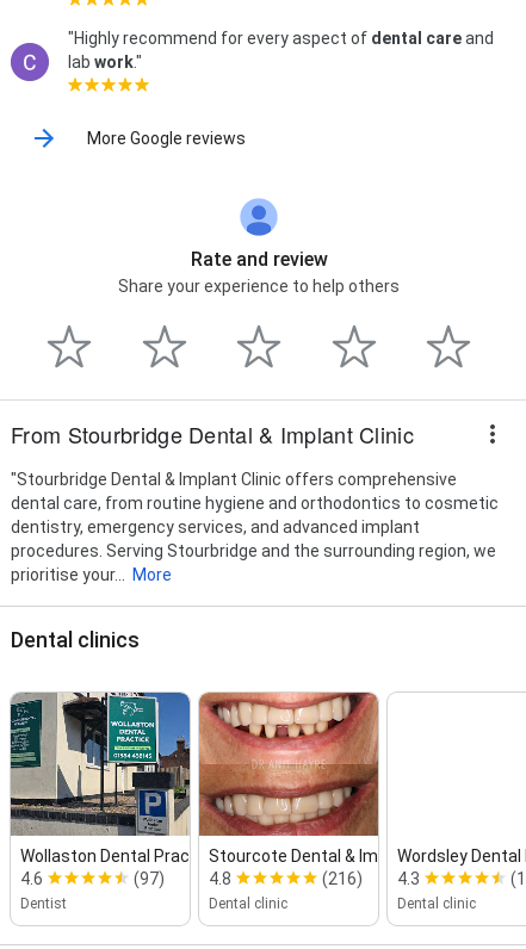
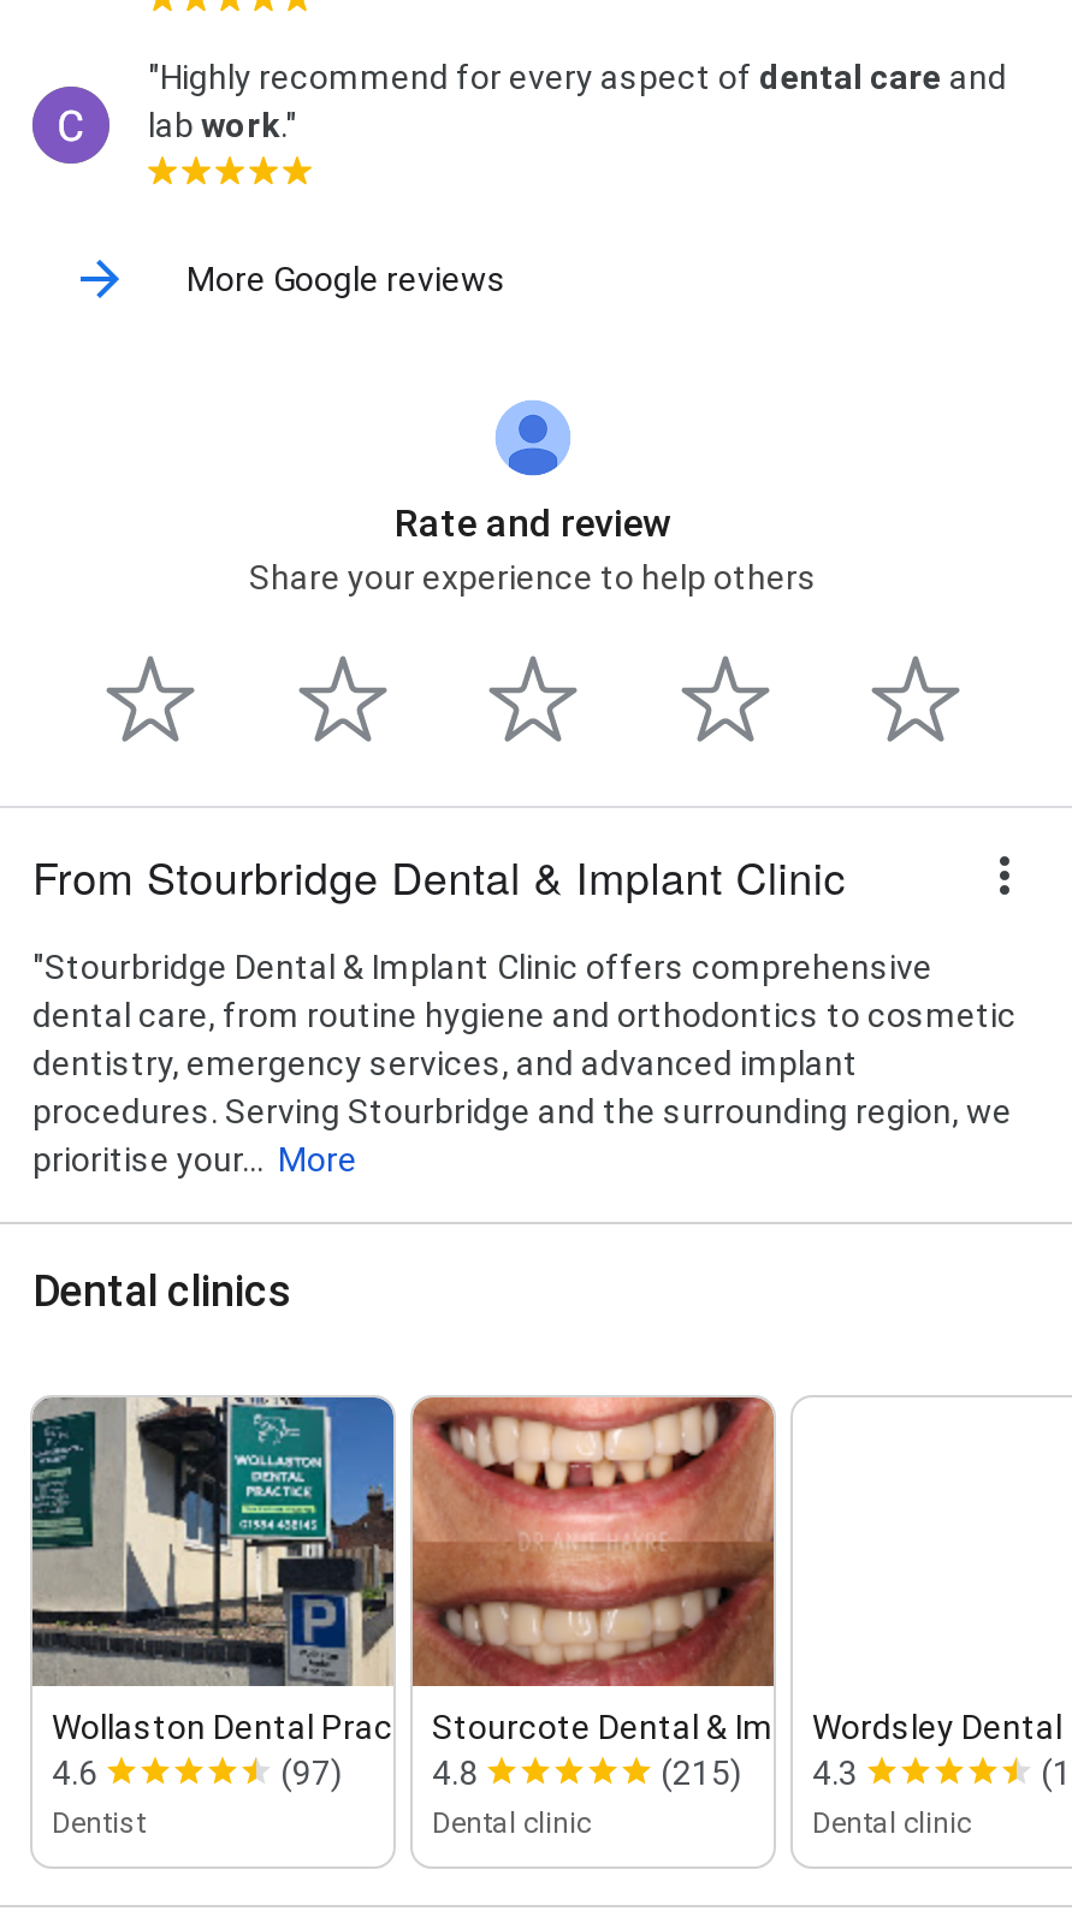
[322,869,420,888] (216) 4.3 -> [661,1753,858,1791] (215) 4.3

